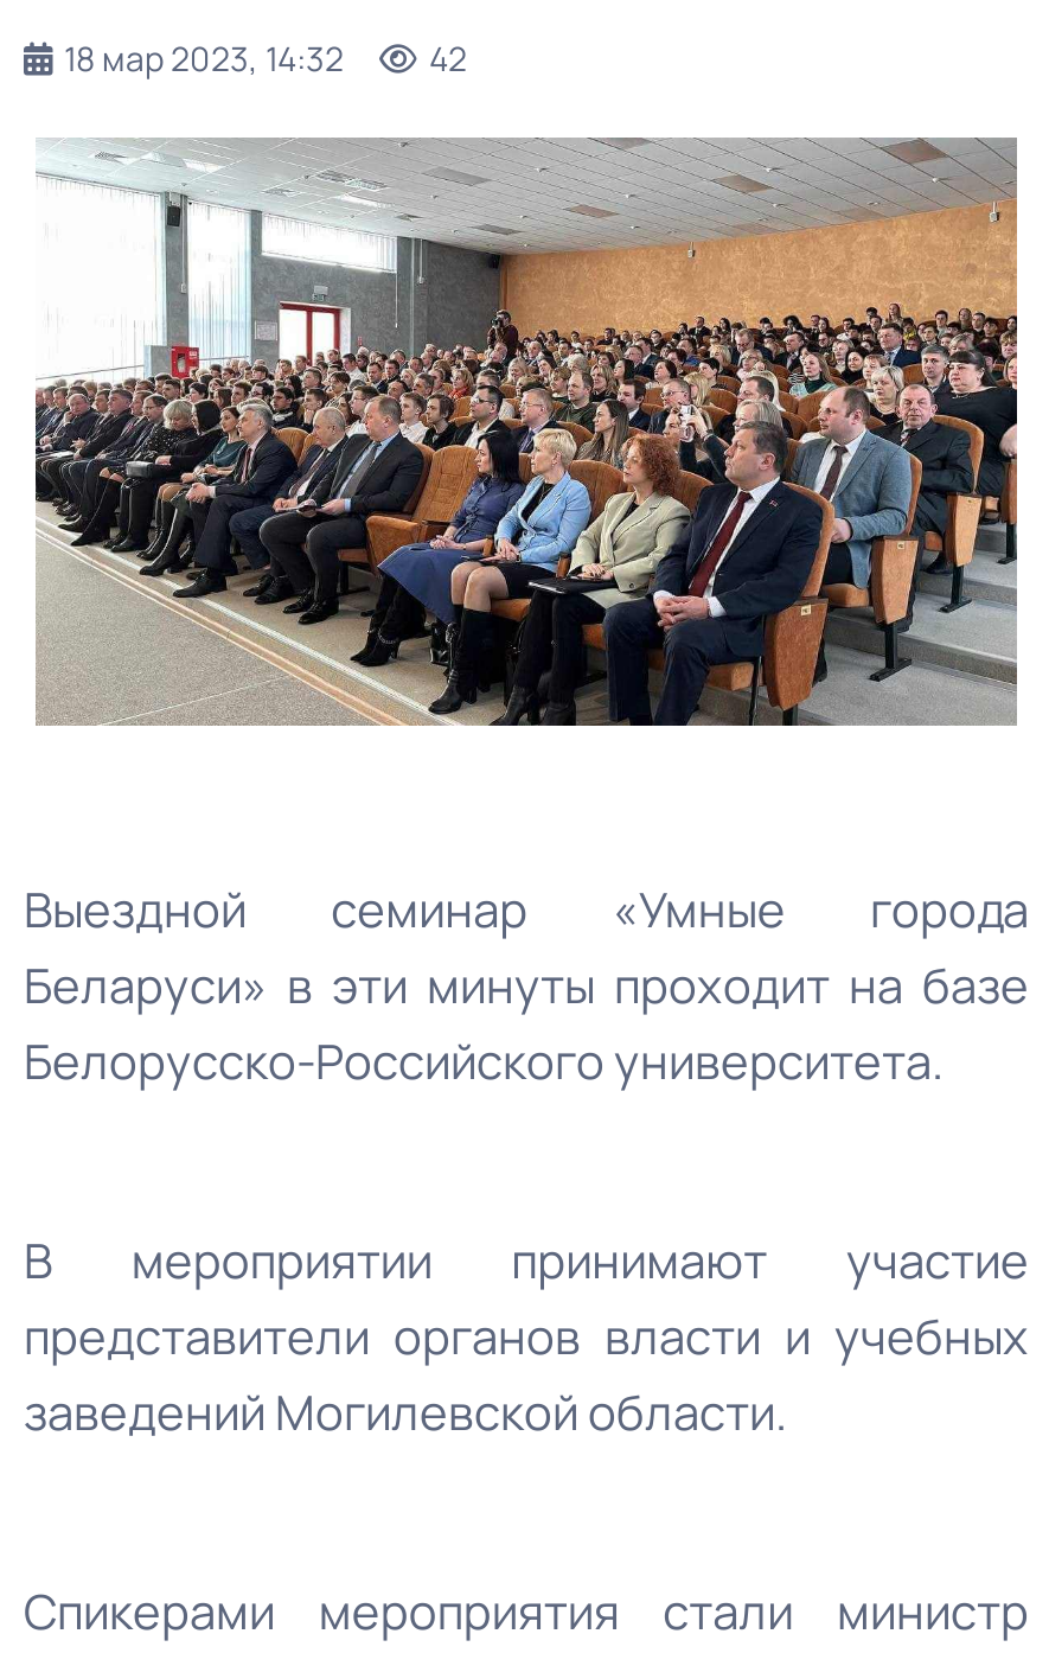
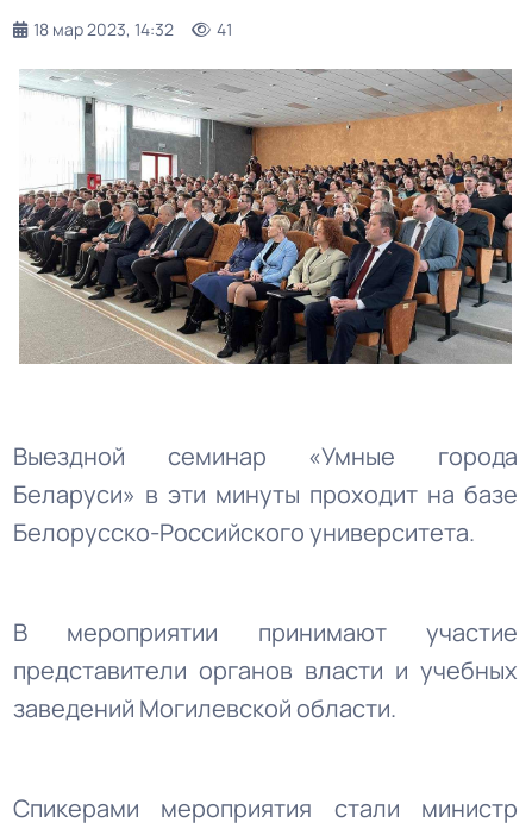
[64,36,467,81] 18 мар 2023, 14:32 42 -> [33,18,232,40] 18 мар 2023, 14:32 41

